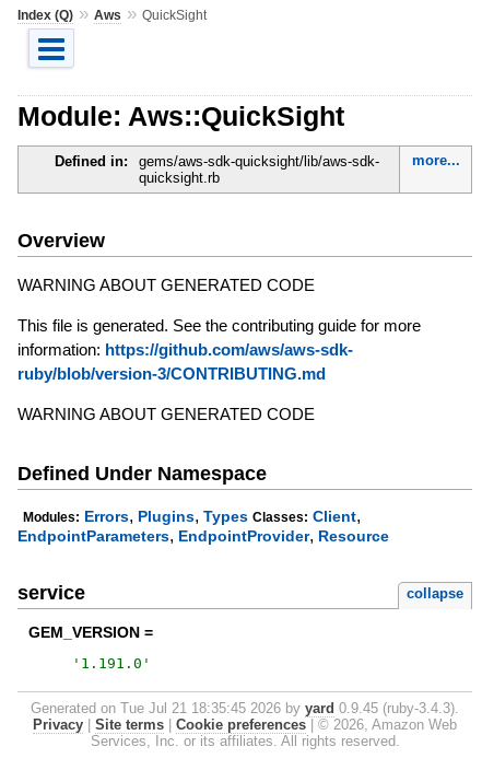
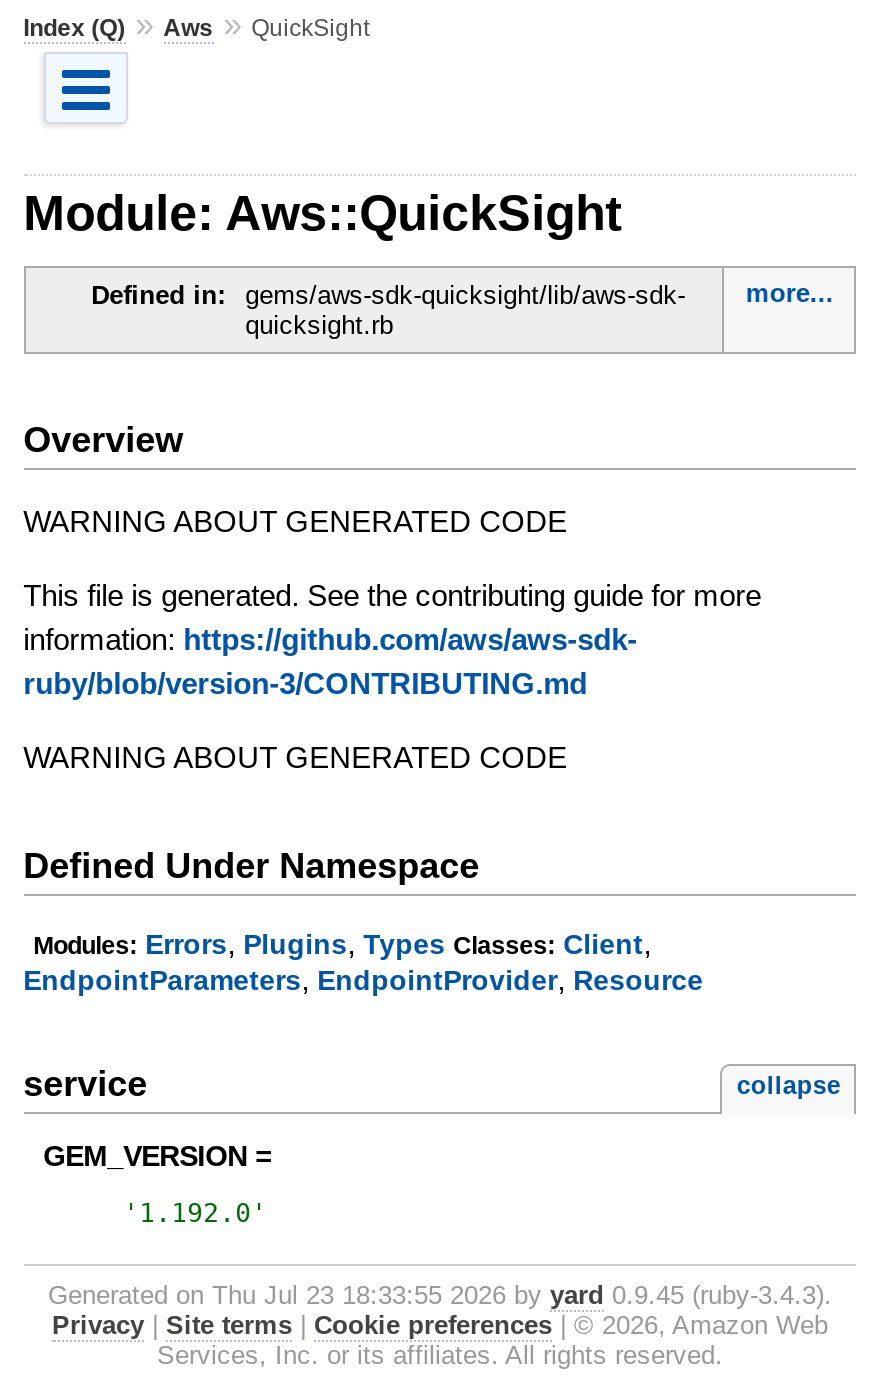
[72,655,150,671] ' 1.191.0 ' -> [123,1198,267,1228] ' 1.192.0 '
[31,700,459,716] Generated on Tue Jul 21 18:35:45 2026 by yard 0.9.45 (ruby-3.4.3). -> [48,1280,832,1310] Generated on Thu Jul 23 18:33:55 2026 by yard 0.9.45 (ruby-3.4.3).

